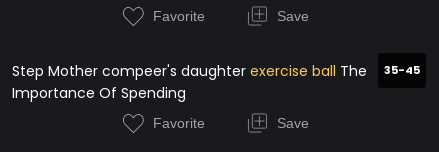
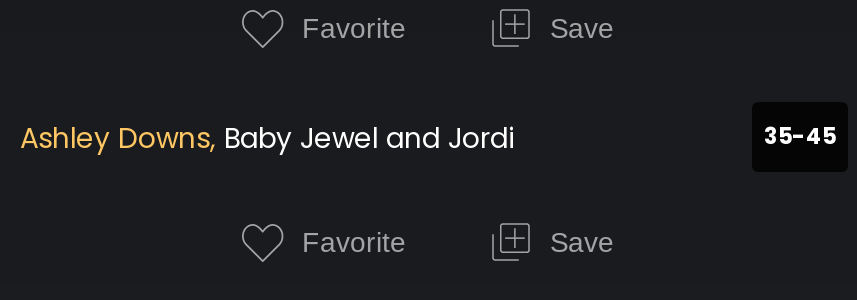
[12,61,367,103] Step Mother compeer's daughter exercise ball The | Importance Of Spending -> [20,118,514,158] Ashley Downs, Baby Jewel and Jordi

